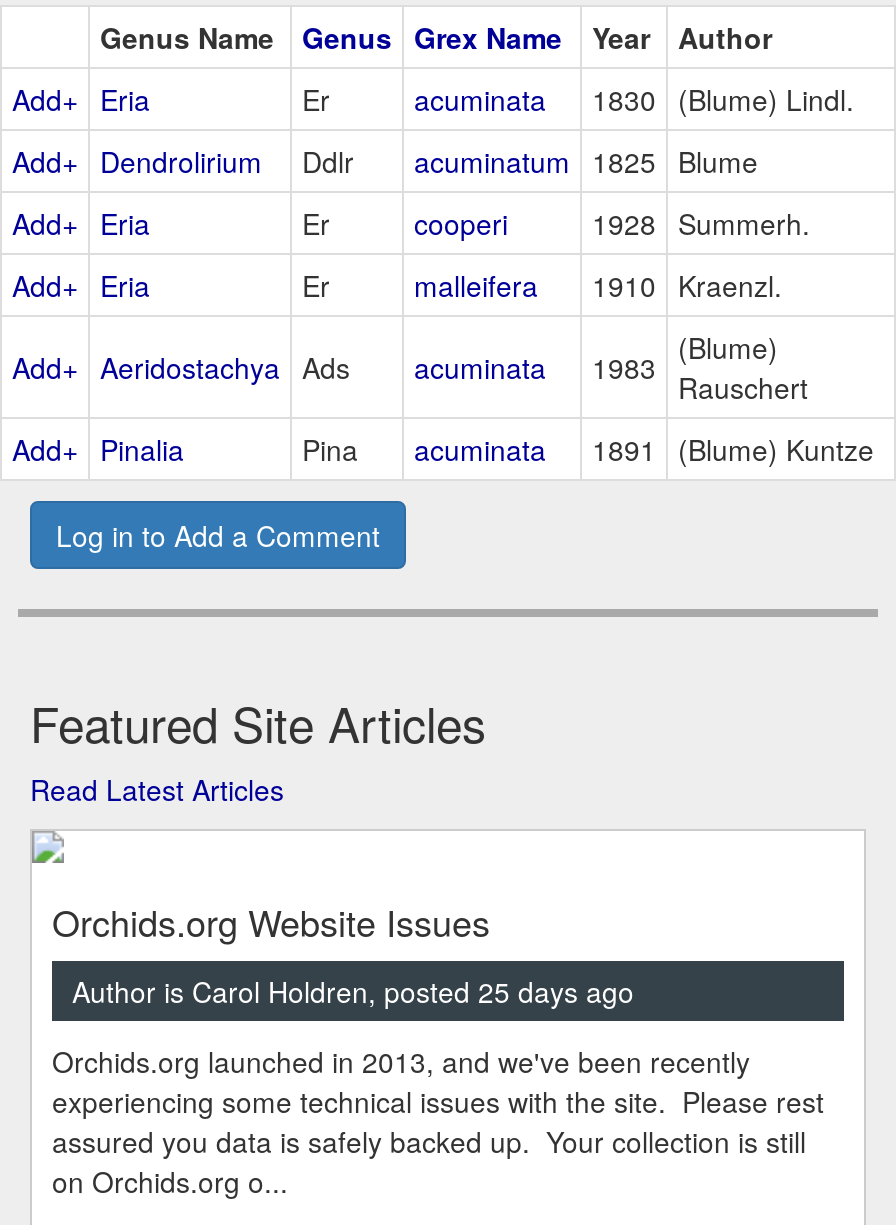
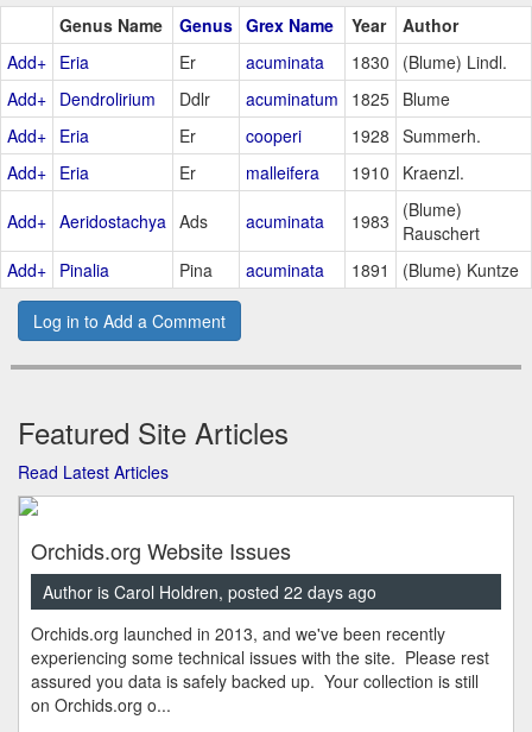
[72,971,634,1011] Author is Carol Holdren, posted 25 days ago -> [43,580,376,603] Author is Carol Holdren, posted 22 days ago

